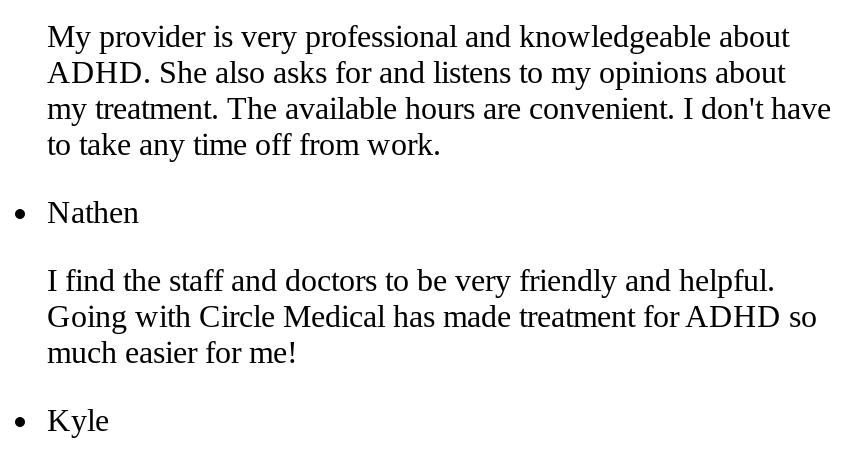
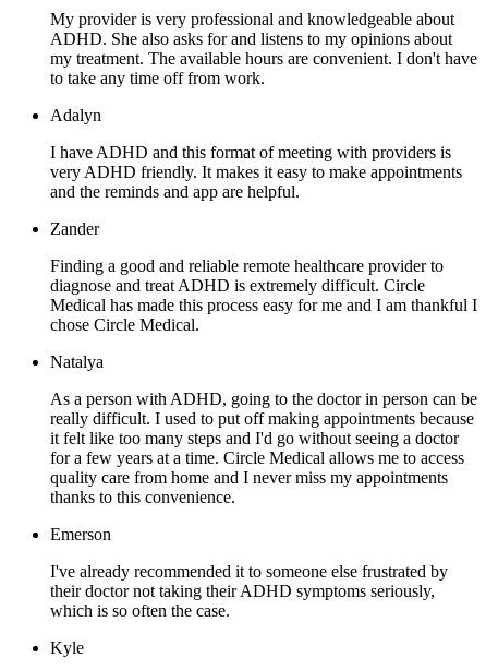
[47,195,817,369] Nathen | I find the staff and doctors to be very friendly and helpful. | Going with Circle Medical has made treatment for ADHD so | much easier for me! -> [50,106,477,620] Adalyn | I have ADHD and this format of meeting with providers is | very ADHD friendly. It makes it easy to make appointments | and the reminds and app are helpful. | Zander | Finding a good and reliable remote healthcare provider to | diagnose and treat ADHD is extremely difficult. Circle | Medical has made this process easy for me and I am thankful I | chose Circle Medical. | Natalya | As a person with ADHD, going to the doctor in person can be | really difficult. I used to put off making appointments because | it felt like too many steps and I'd go without seeing a doctor | for a few years at a time. Circle Medical allows me to access | quality care from home and I never miss my appointments | thanks to this convenience. | Emerson | I've already recommended it to someone else frustrated by | their doctor not taking their ADHD symptoms seriously, | which is so often the case.

